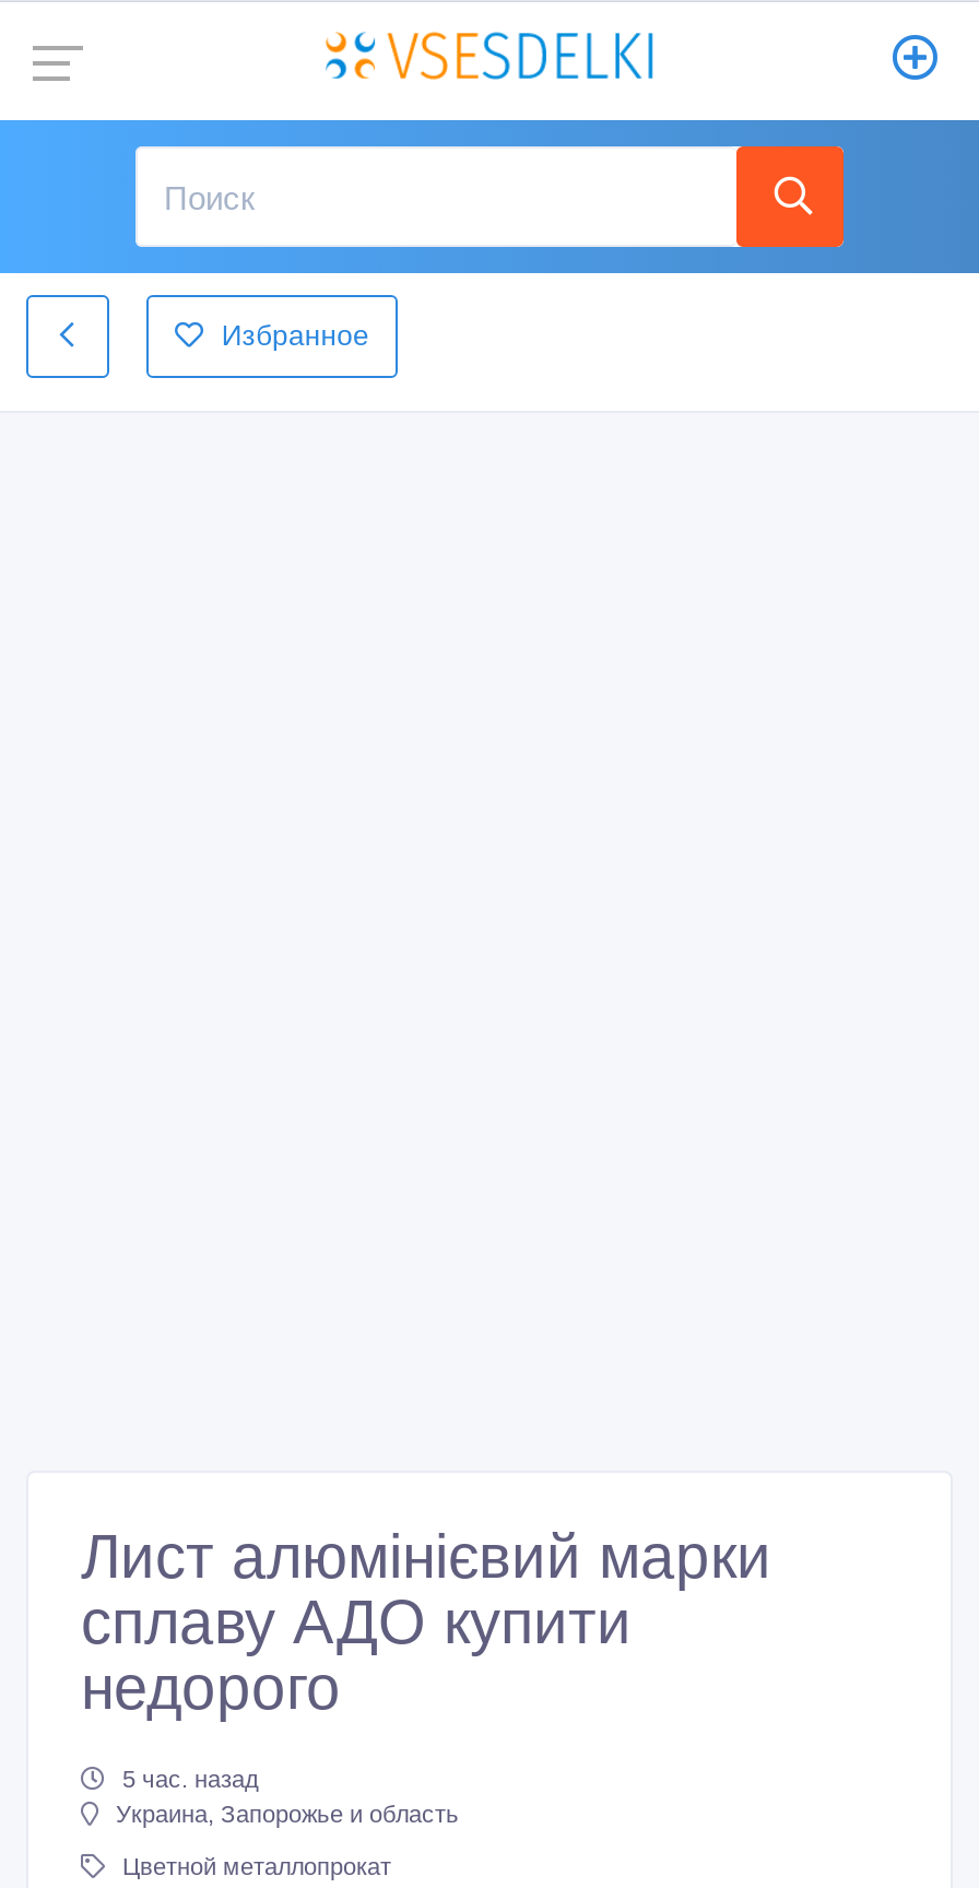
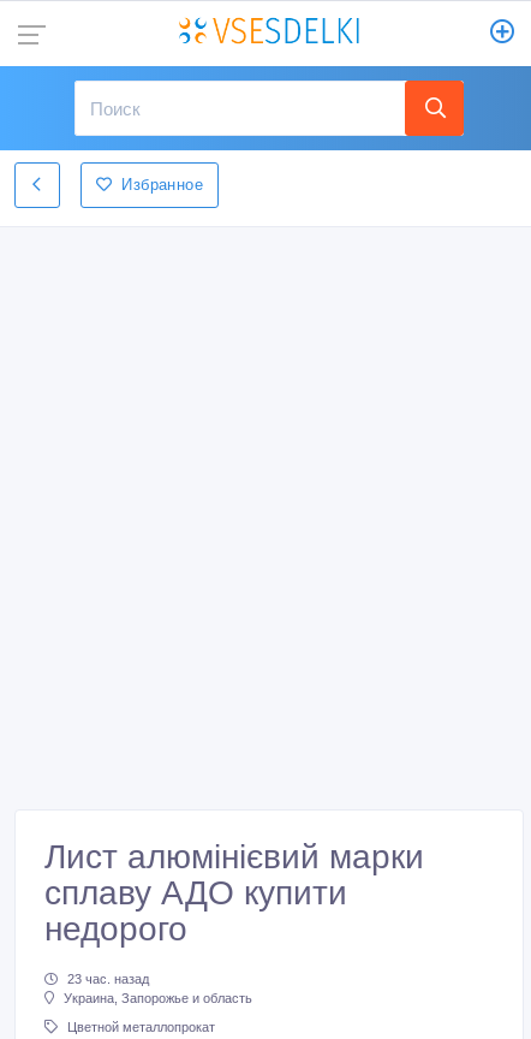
[122,1767,258,1793] 5 час. назад -> [67,972,149,987] 23 час. назад

